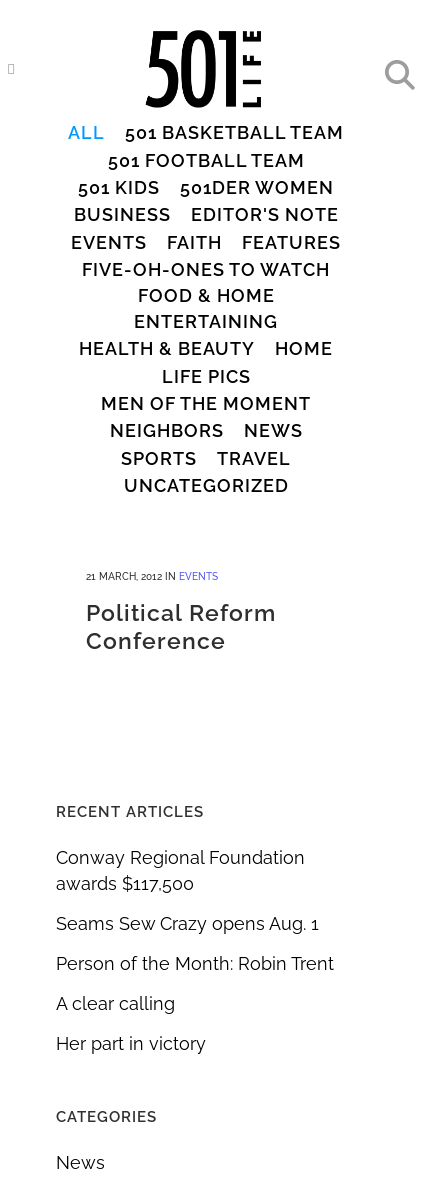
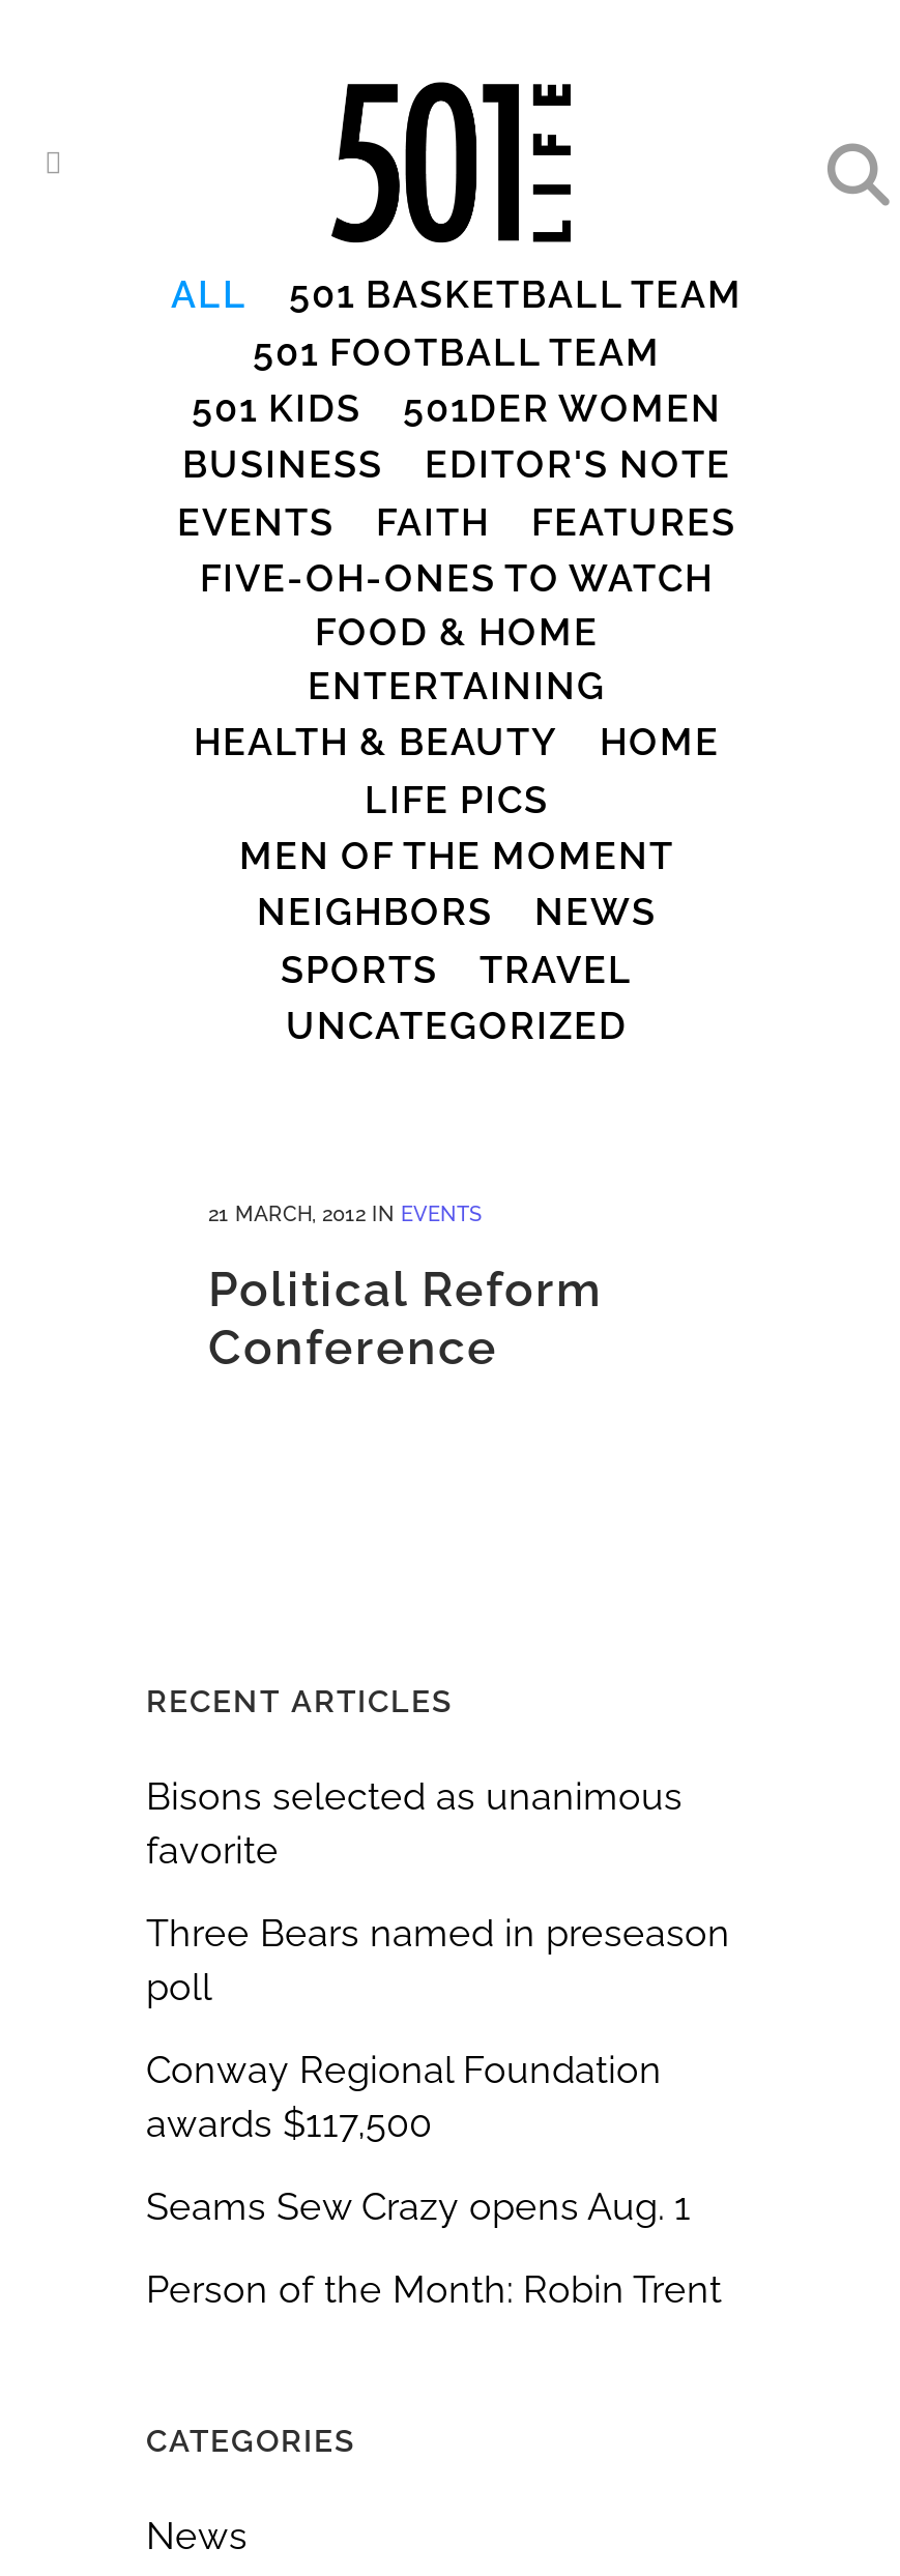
none -> [146,1774,730,2008] Bisons selected as unanimous | favorite | Three Bears named in preseason | poll
moved [56,847,334,974] -> [146,2048,722,2311]: Conway Regional Foundation | awards $117,500 | Seams Sew Crazy opens Aug. 1 | Person of the Month: Robin Trent
[56,993,206,1054] A clear calling | Her part in victory -> none

